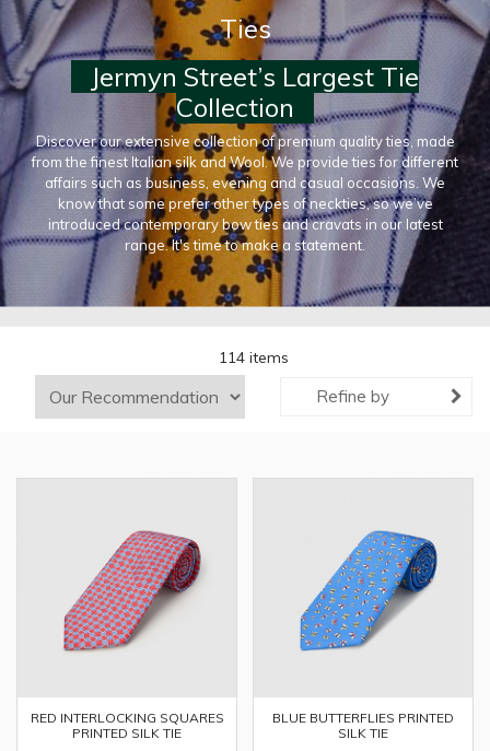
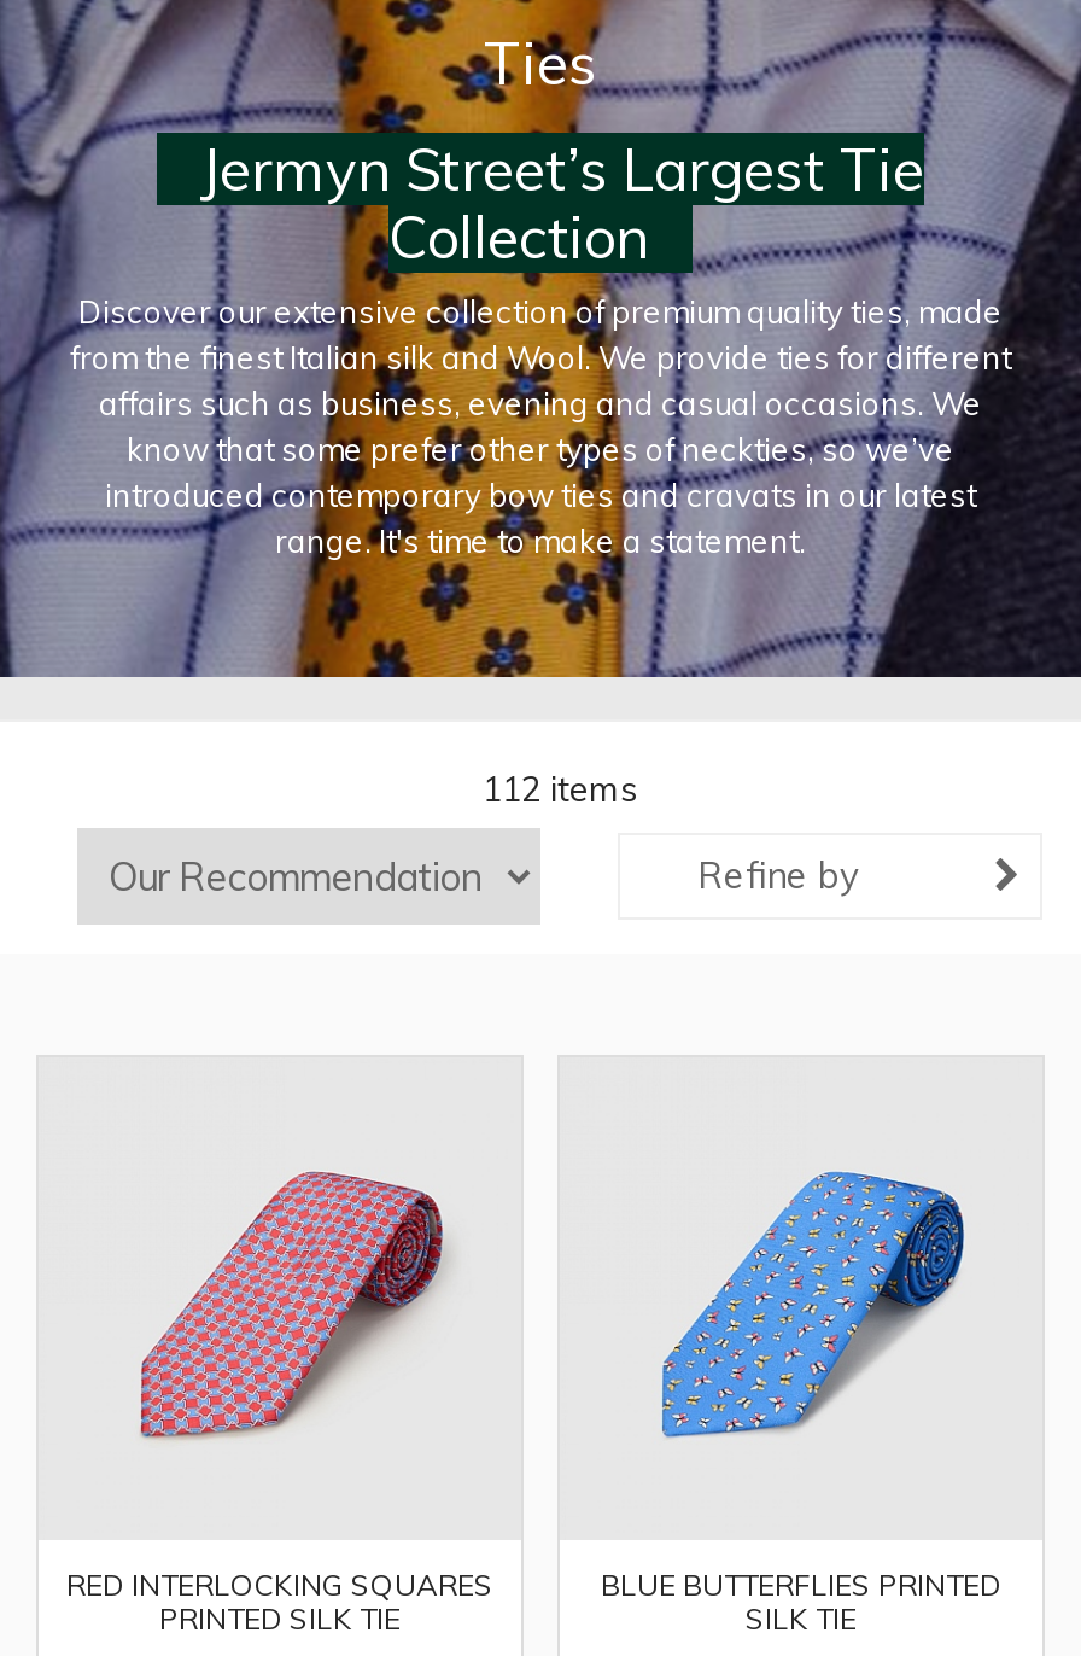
[219,348,289,367] 114 items -> [483,768,637,811] 112 items

